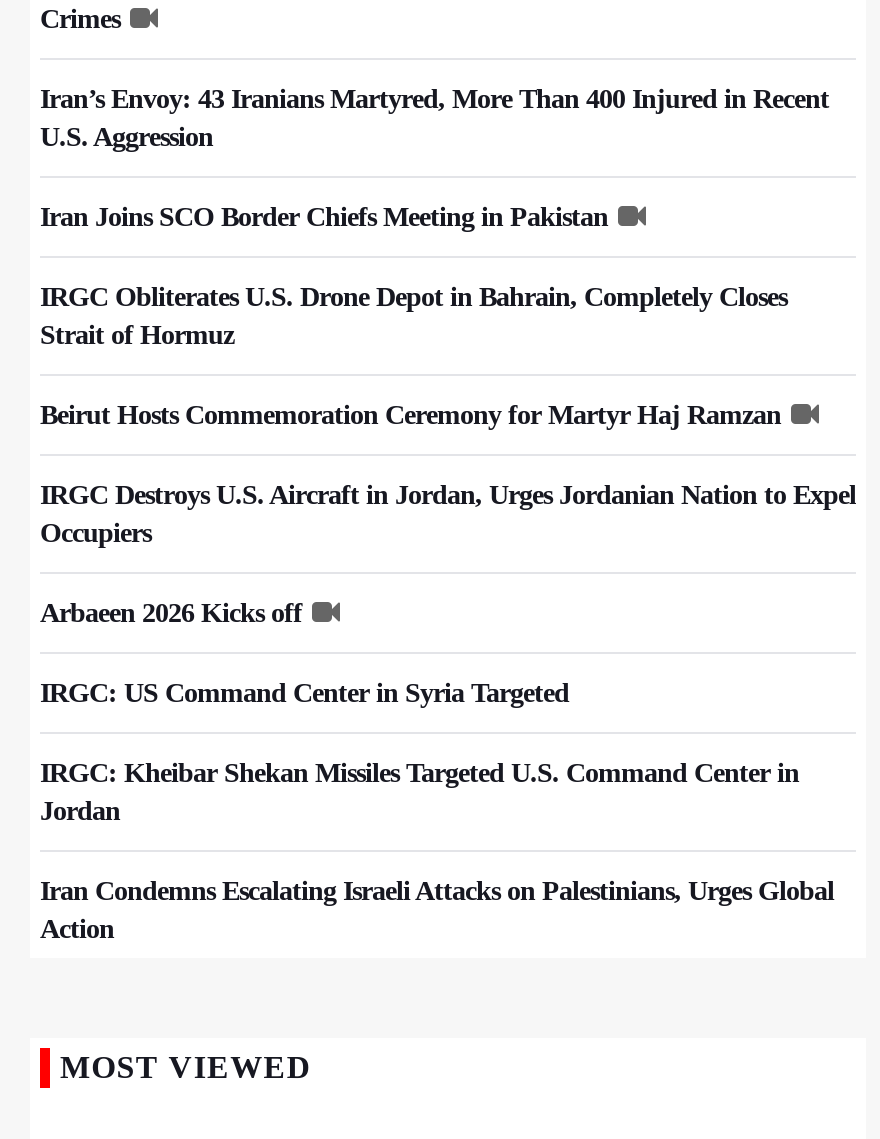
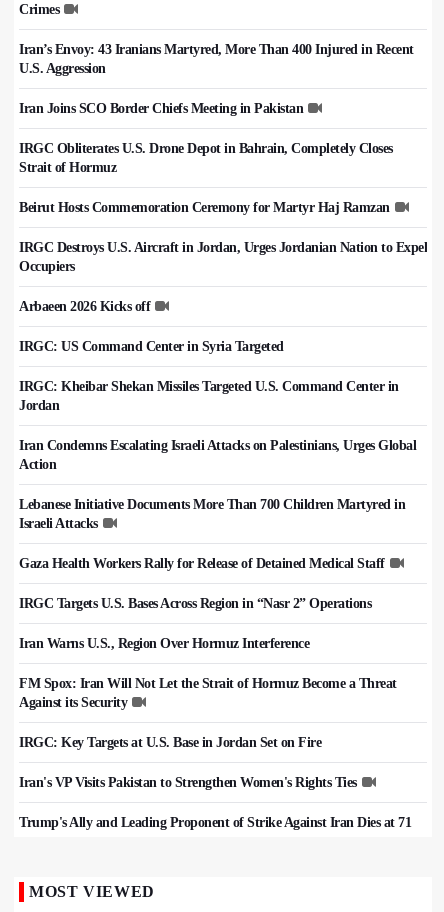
none -> [19,497,411,830] Lebanese Initiative Documents More Than 700 Children Martyred in | Israeli Attacks | Gaza Health Workers Rally for Release of Detained Medical Staff | IRGC Targets U.S. Bases Across Region in “Nasr 2” Operations | Iran Warns U.S., Region Over Hormuz Interference | FM Spox: Iran Will Not Let the Strait of Hormuz Become a Threat | Against its Security | IRGC: Key Targets at U.S. Base in Jordan Set on Fire | Iran's VP Visits Pakistan to Strengthen Women's Rights Ties | Trump's Ally and Leading Proponent of Strike Against Iran Dies at 71

